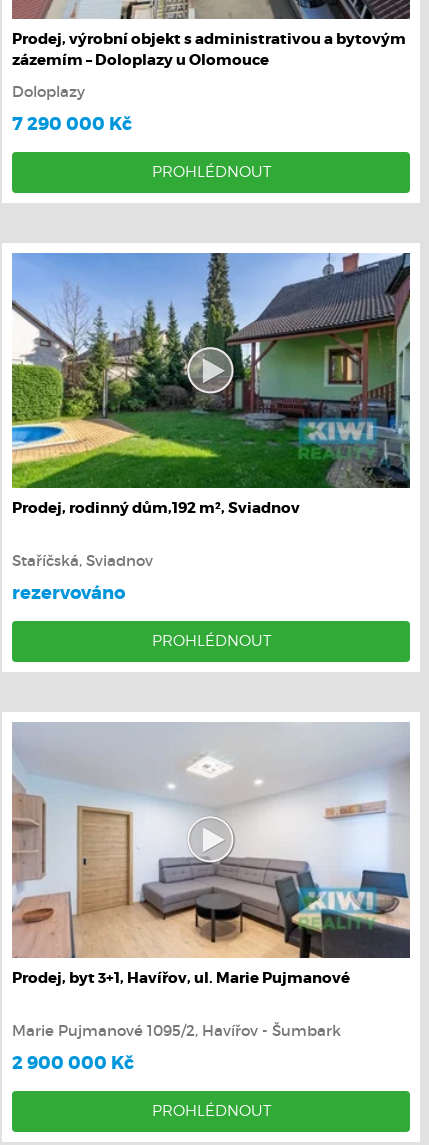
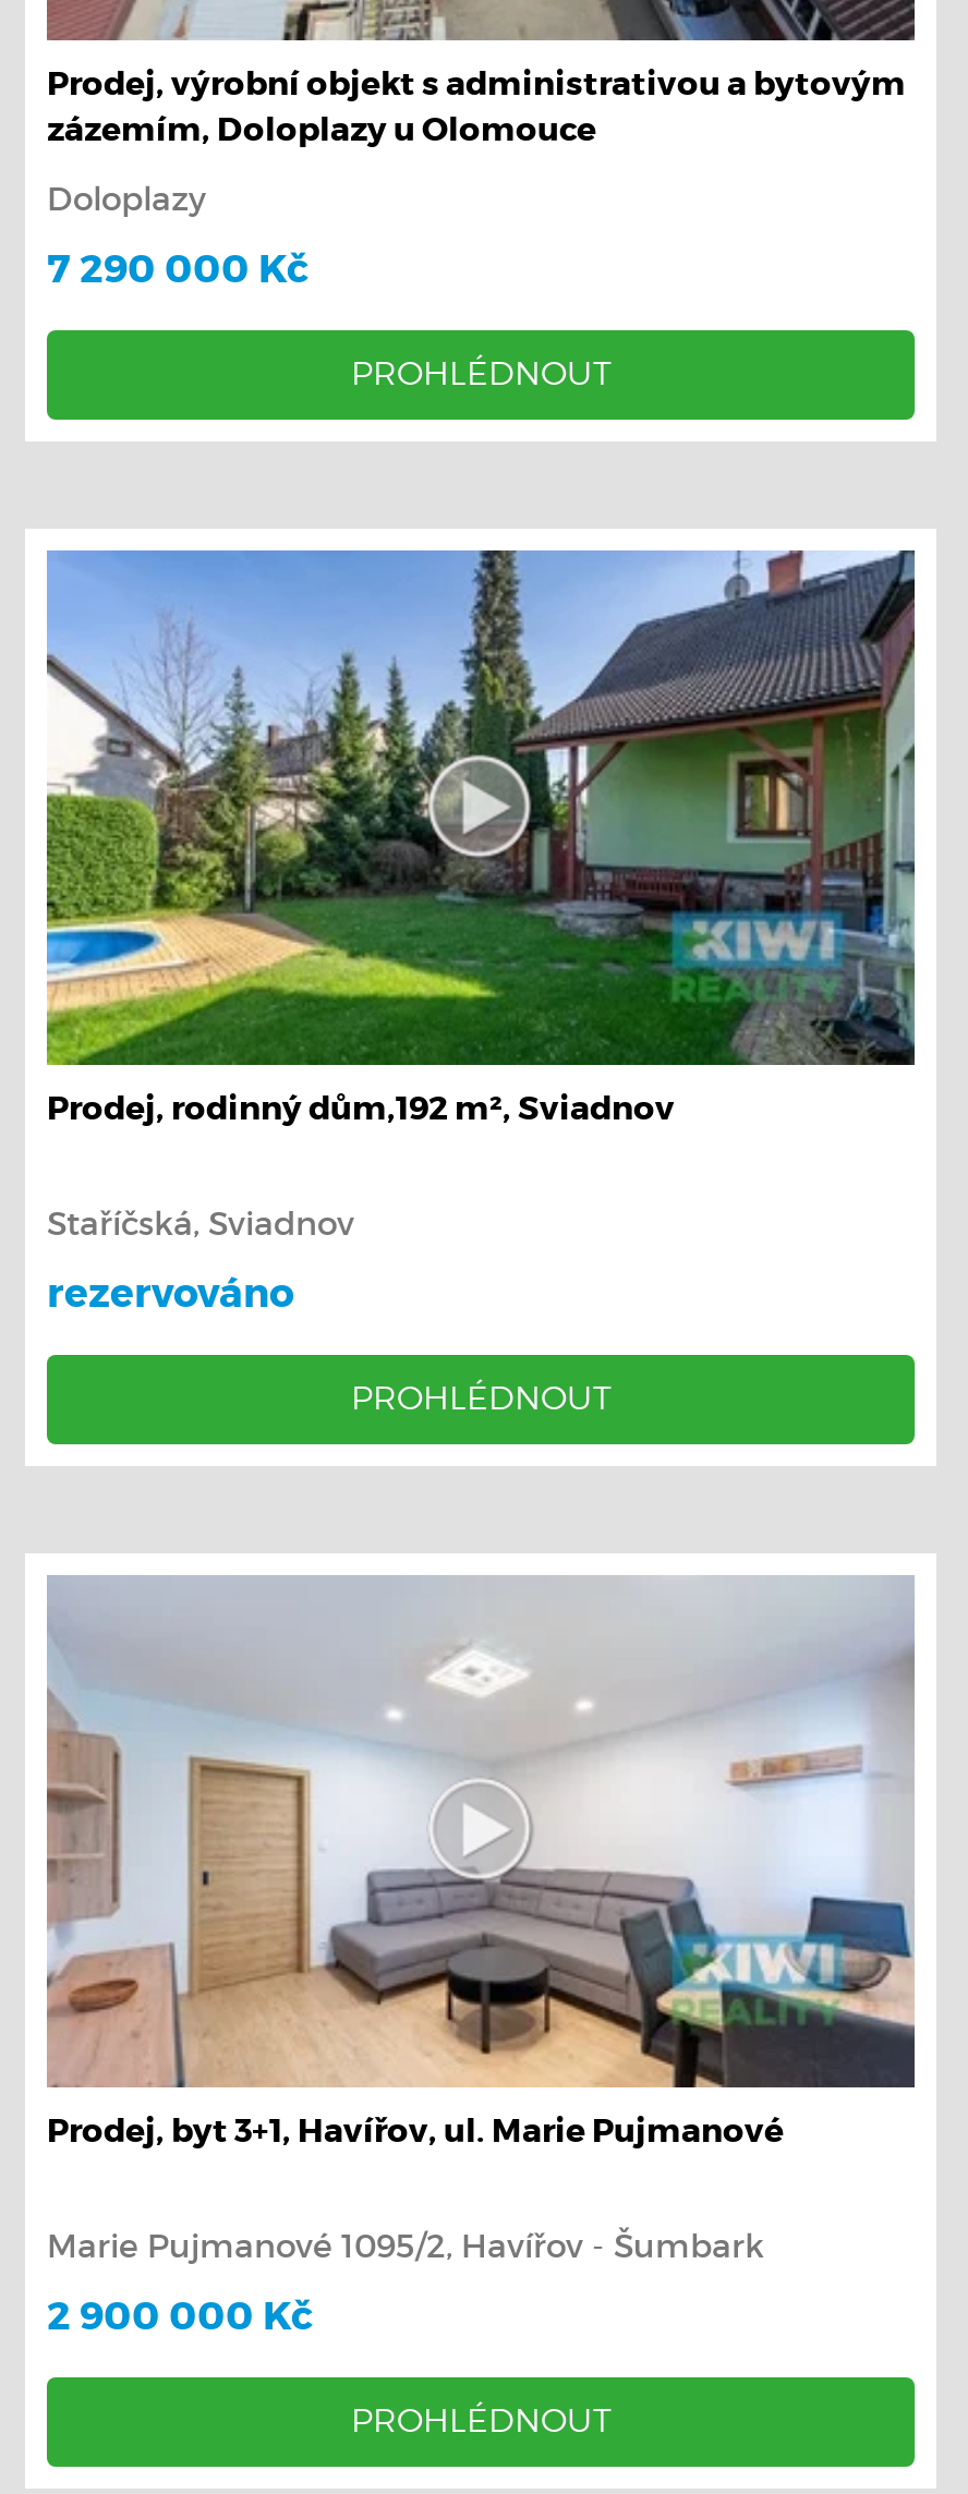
[12,50,269,70] zázemím – Doloplazy u Olomouce -> [47,109,596,152] zázemím, Doloplazy u Olomouce

